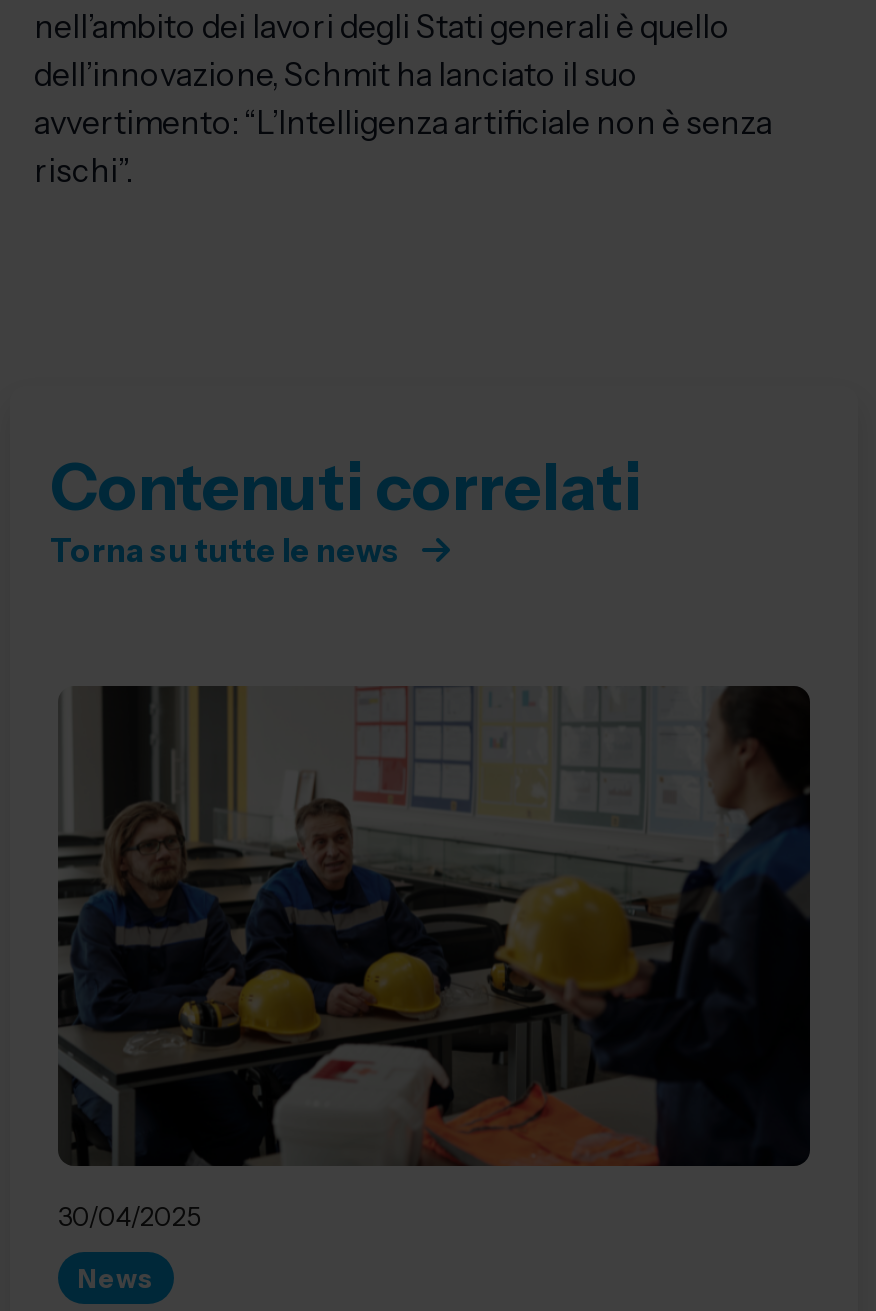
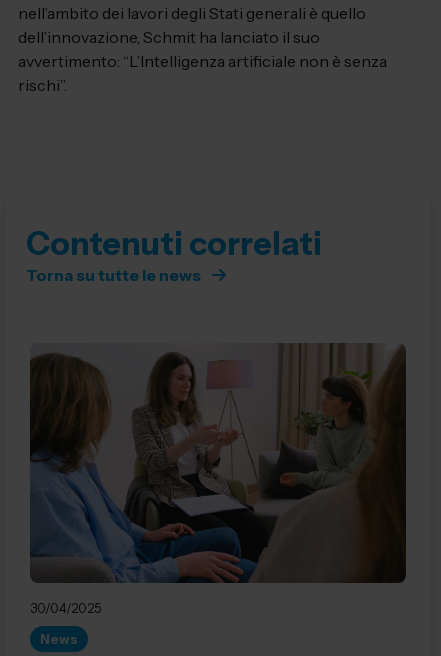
[58,684,810,1166] [image] -> [29,343,406,583] [image]

